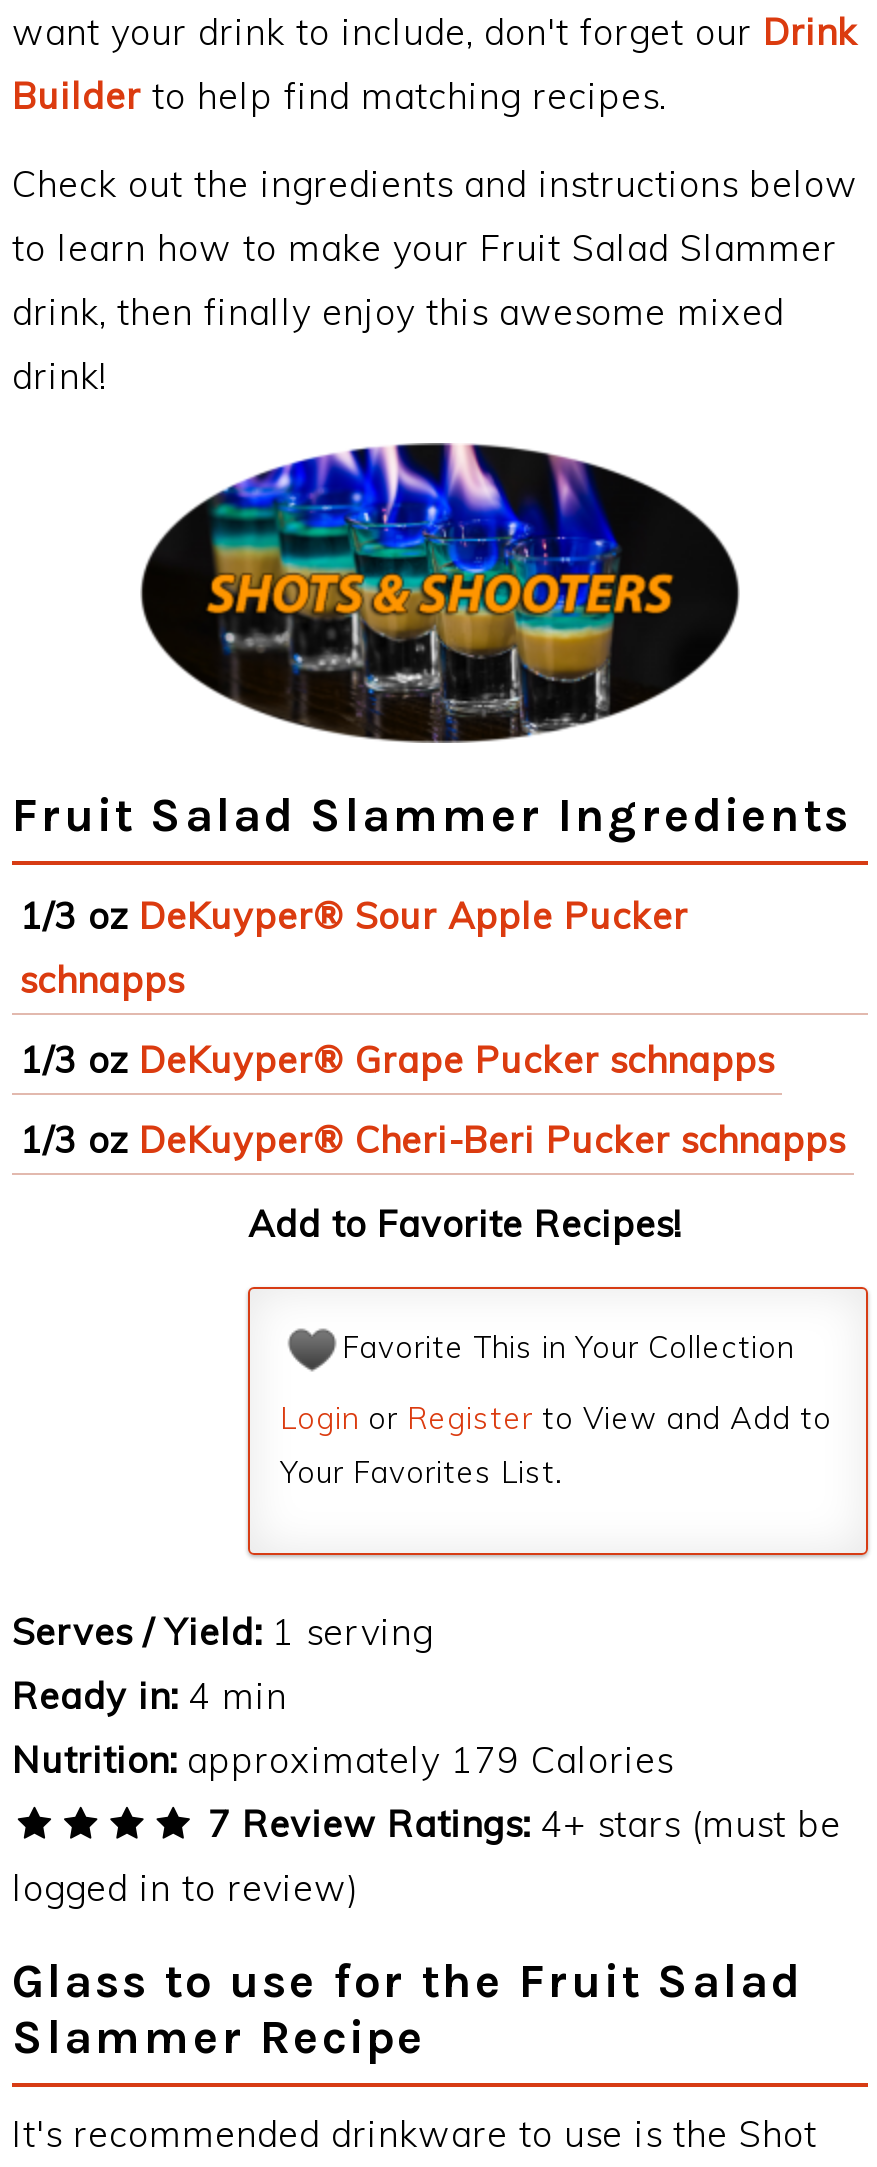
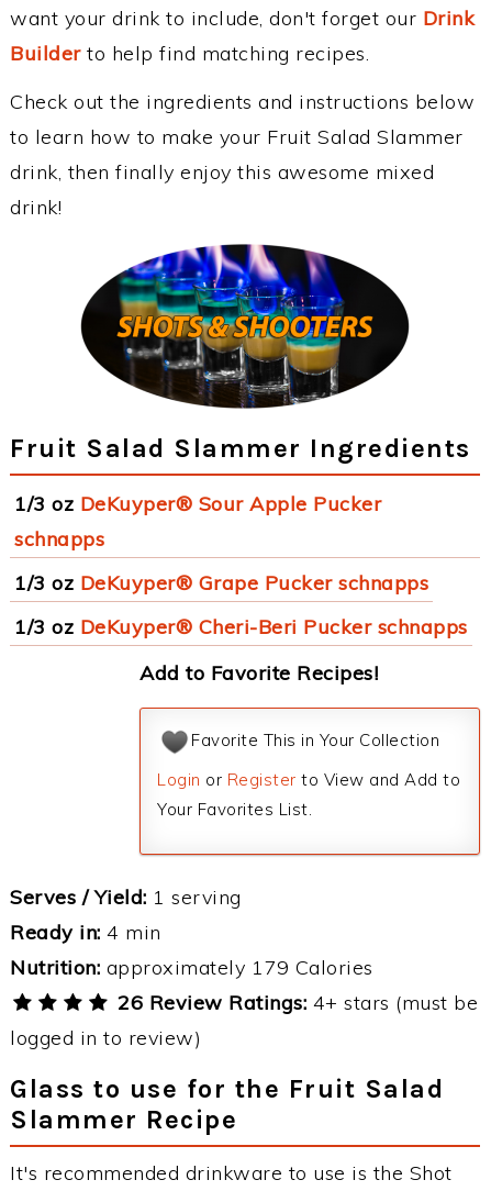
[197,1801,841,1847] 7 Review Ratings: 4+ stars (must be -> [112,990,478,1015] 26 Review Ratings: 4+ stars (must be

